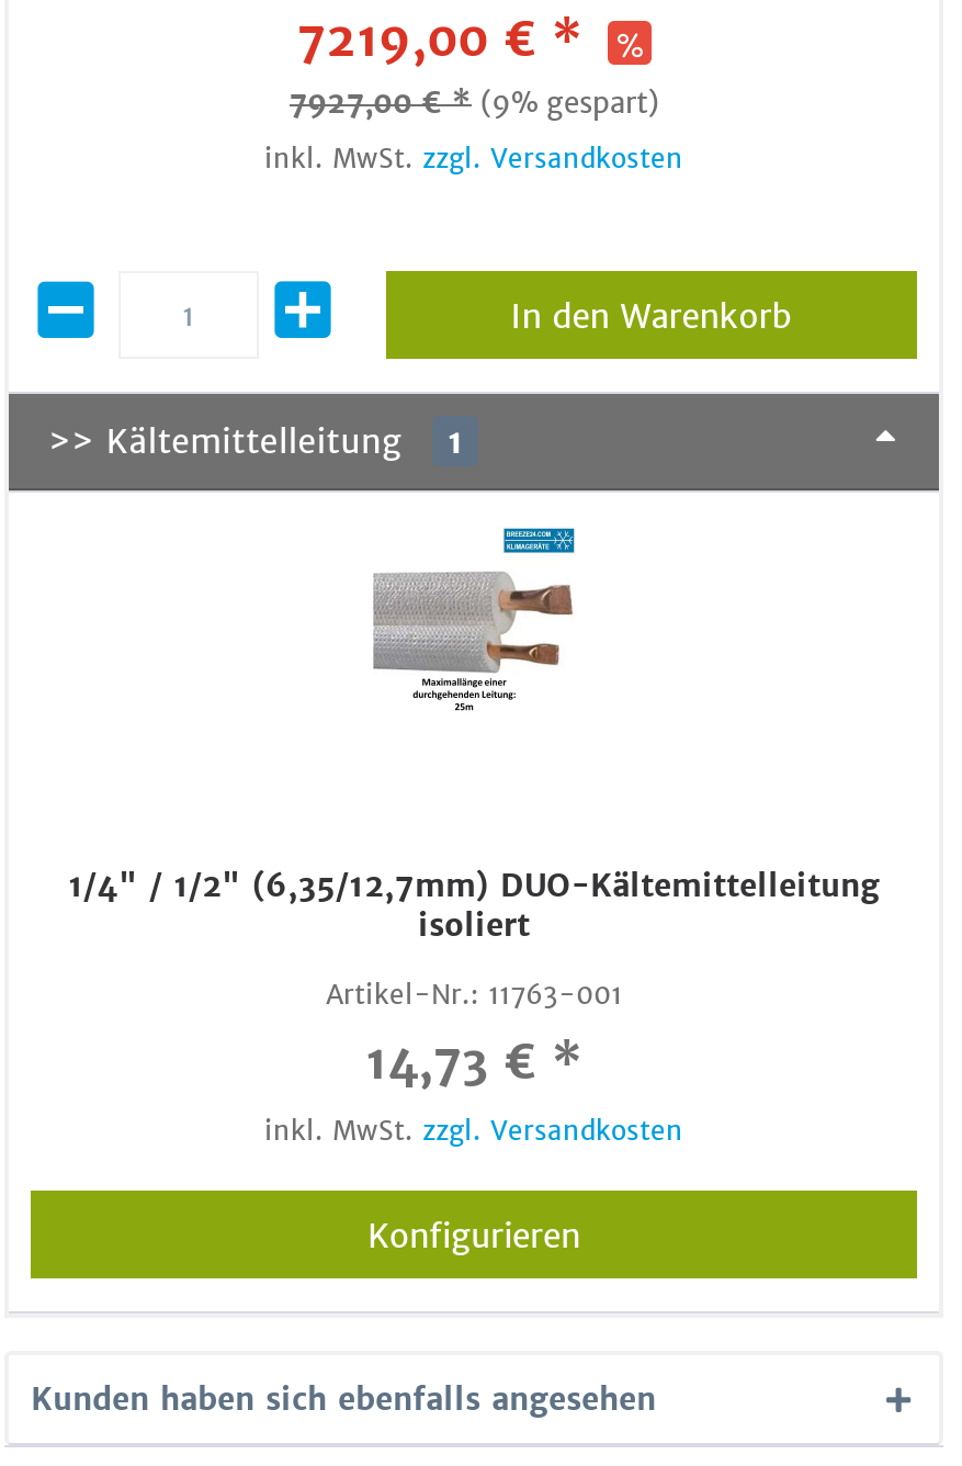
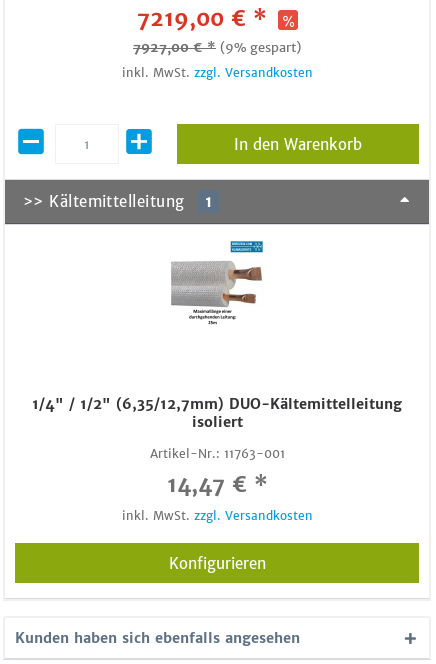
[365,1033,582,1092] 14,73 € * -> [166,471,267,498] 14,47 € *

